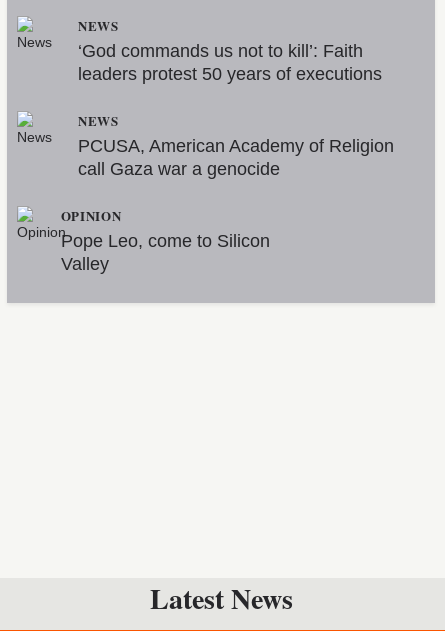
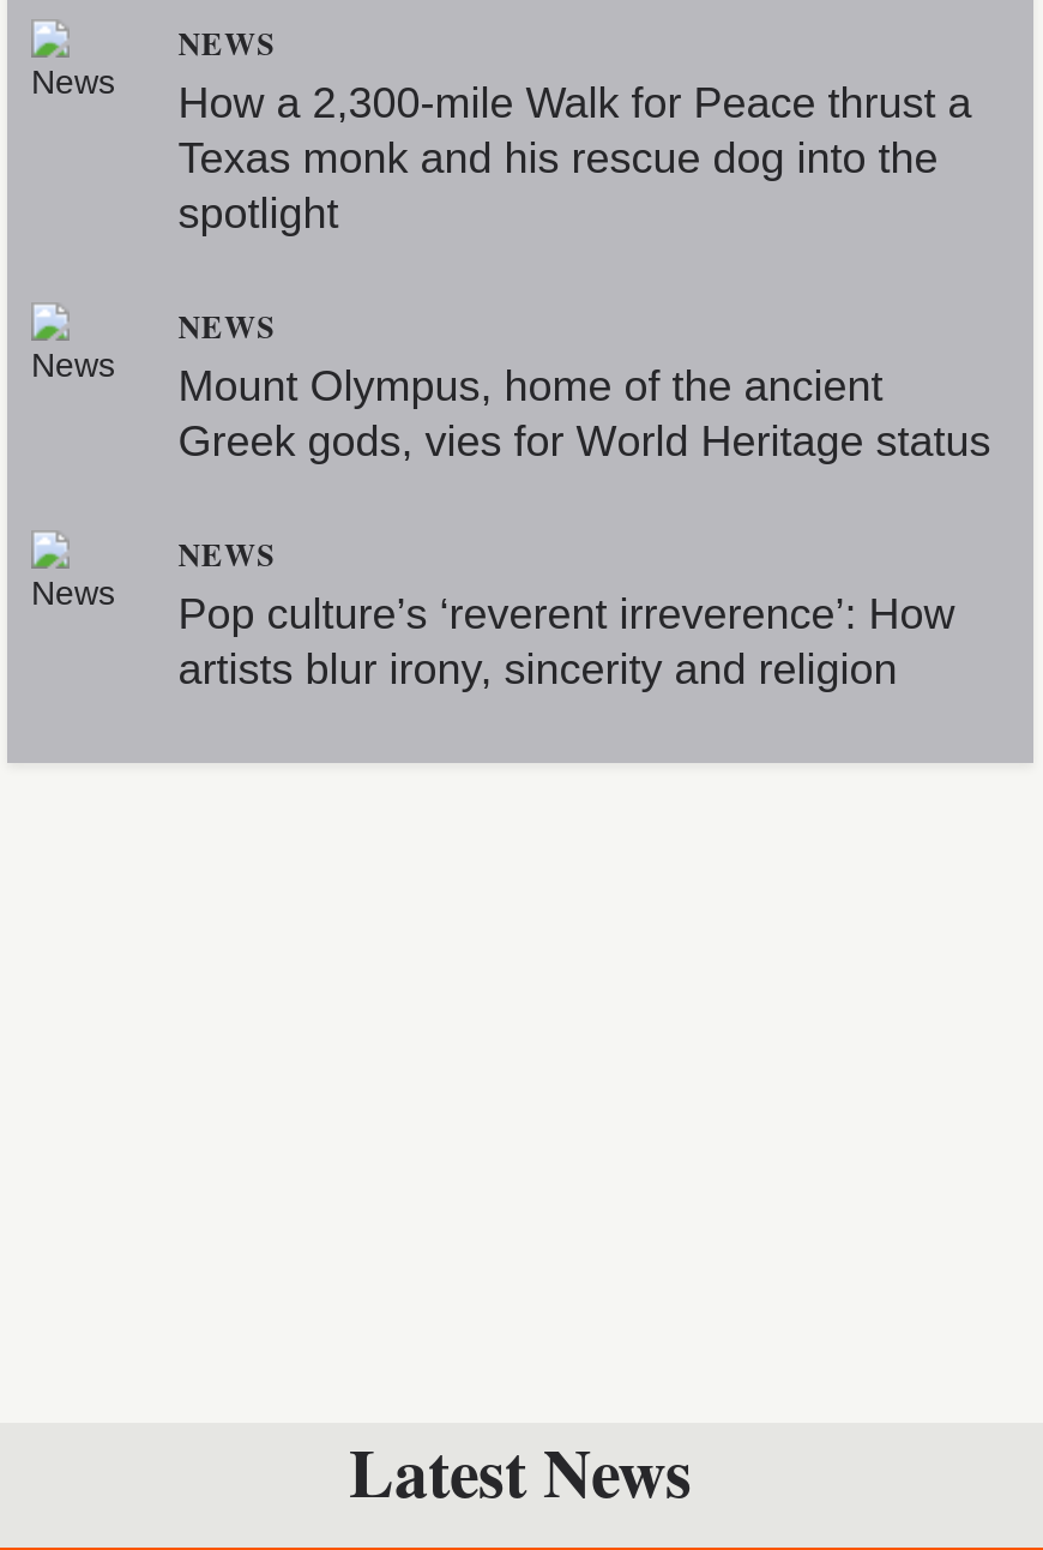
[78,41,382,84] ‘God commands us not to kill’: Faith | leaders protest 50 years of executions -> [178,80,972,238] How a 2,300-mile Walk for Peace thrust a | Texas monk and his rescue dog into the | spotlight
[78,136,394,179] PCUSA, American Academy of Religion | call Gaza war a genocide -> [178,363,991,466] Mount Olympus, home of the ancient | Greek gods, vies for World Heritage status
[61,206,270,274] OPINION | Pope Leo, come to Silicon | Valley -> [178,531,955,694] NEWS | Pop culture’s ‘reverent irreverence’: How | artists blur irony, sincerity and religion

